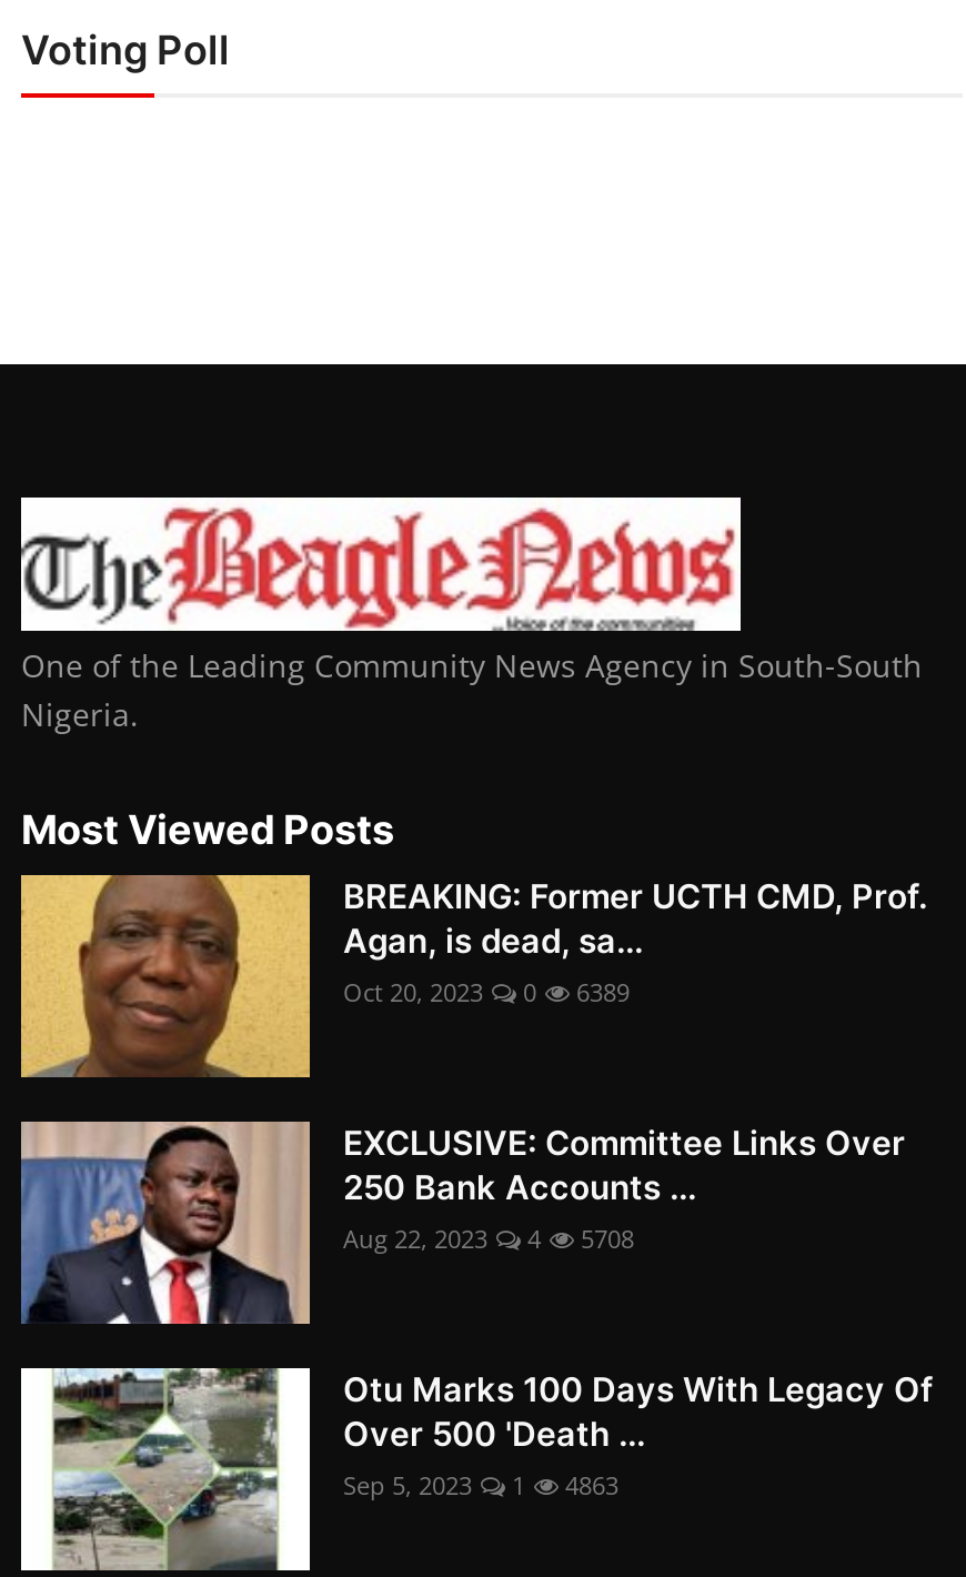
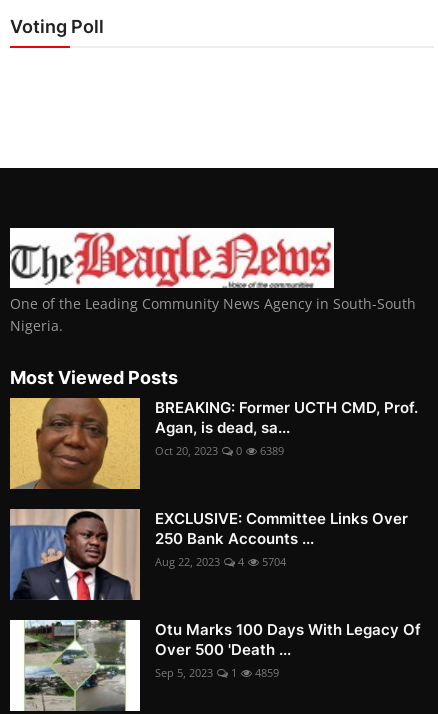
[343,1221,634,1254] Aug 22, 2023 4 5708 -> [155,554,286,569] Aug 22, 2023 4 5704
[343,1468,618,1501] Sep 5, 2023 1 4863 -> [155,665,279,680] Sep 5, 2023 1 4859

